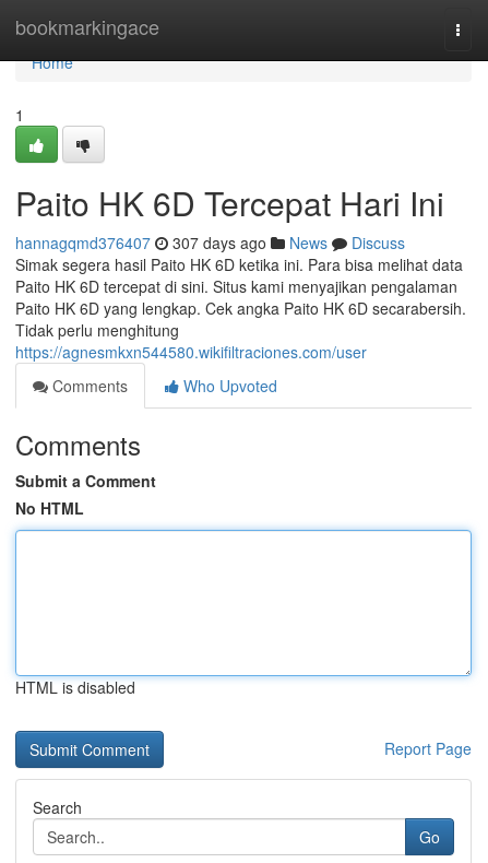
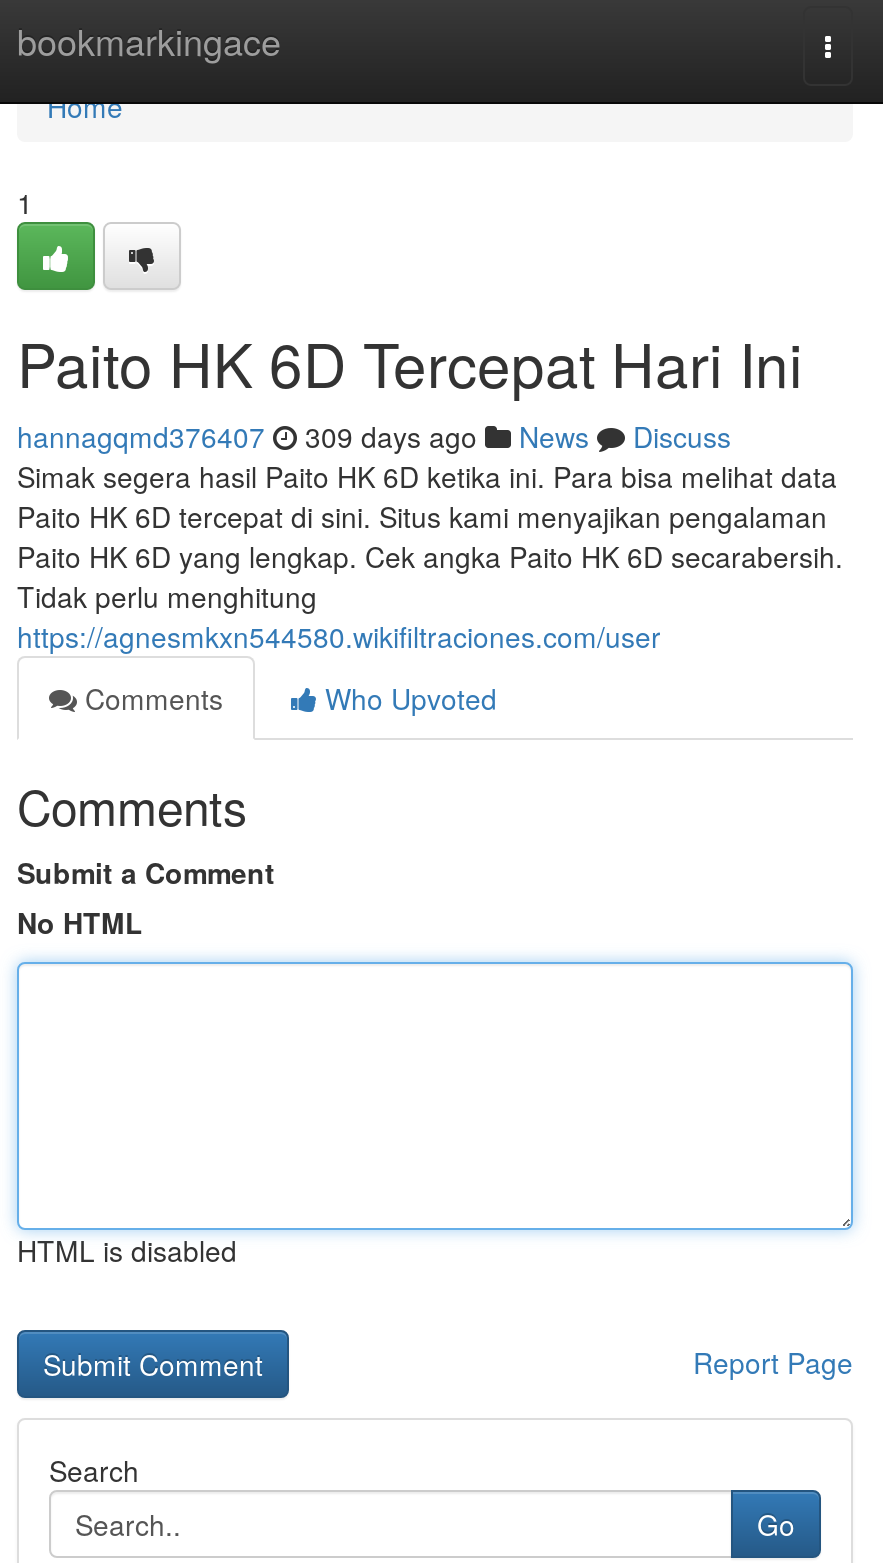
[15,232,405,253] hannagqmd376407 307 days ago News Discuss -> [17,416,731,456] hannagqmd376407 309 days ago News Discuss

